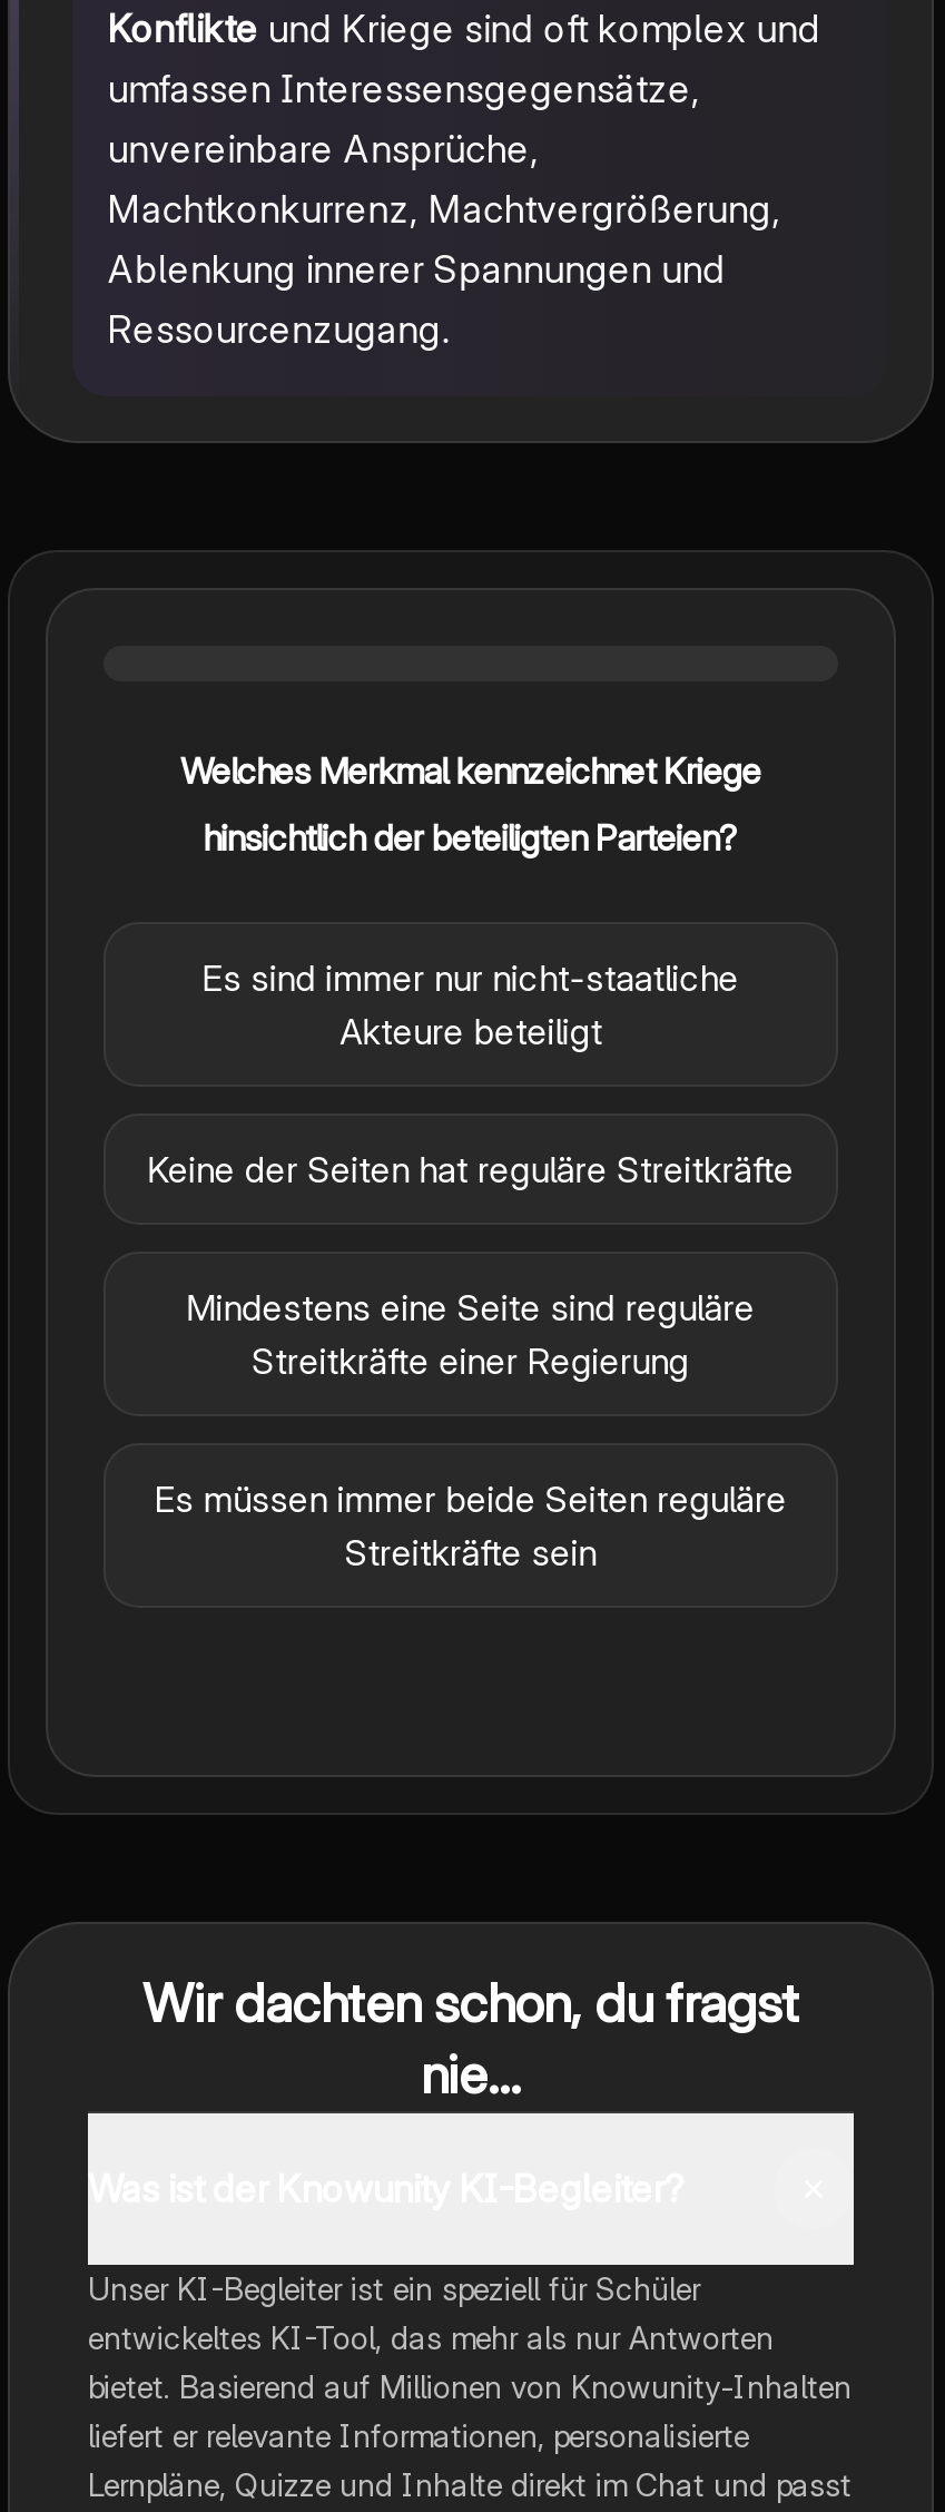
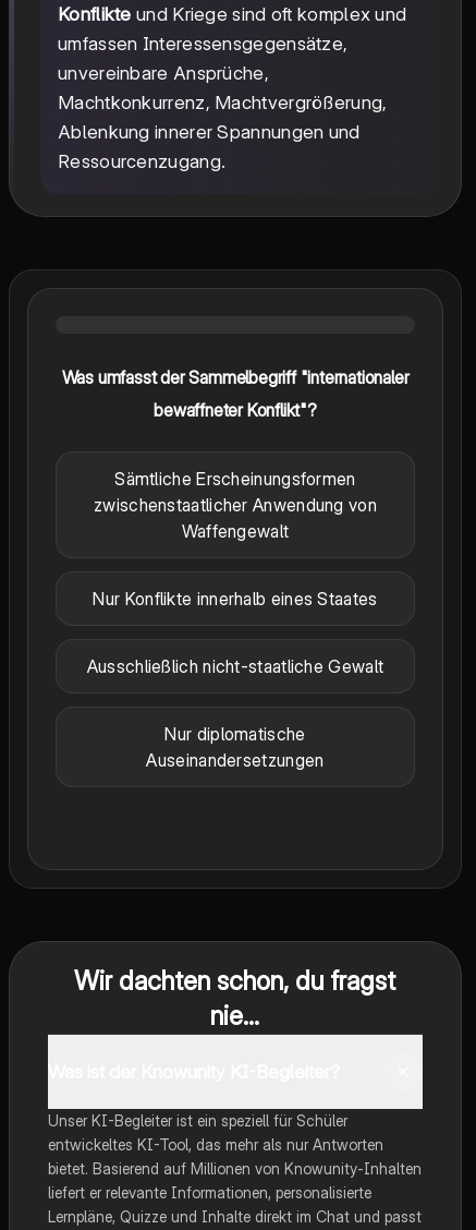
[180,749,761,793] Welches Merkmal kennzeichnet Kriege -> [62,367,409,389] Was umfasst der Sammelbegriff "internationaler
[203,816,738,860] hinsichtlich der beteiligten Parteien? -> [154,399,317,421] bewaffneter Konflikt"?
[202,956,739,1054] Es sind immer nur nicht-staatliche | Akteure beteiligt -> [94,468,377,542] Sämtliche Erscheinungsformen | zwischenstaatlicher Anwendung von | Waffengewalt
[147,1148,794,1192] Keine der Seiten hat reguläre Streitkräfte -> [93,588,377,610] Nur Konflikte innerhalb eines Staates
[186,1286,755,1384] Mindestens eine Seite sind reguläre | Streitkräfte einer Regierung -> [87,656,384,677] Ausschließlich nicht-staatliche Gewalt
[154,1477,787,1575] Es müssen immer beide Seiten reguläre | Streitkräfte sein -> [147,723,324,771] Nur diplomatische | Auseinandersetzungen

